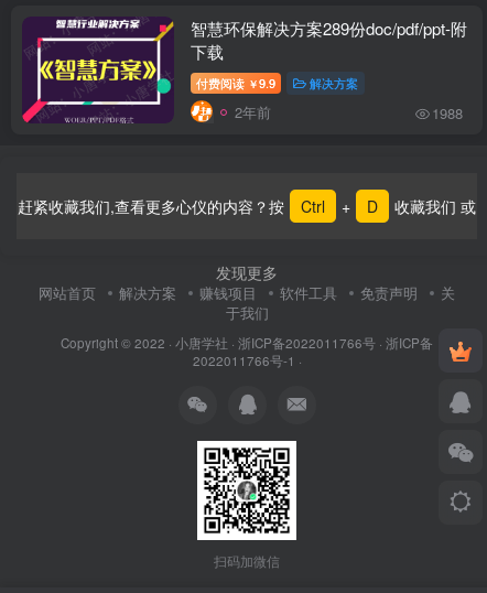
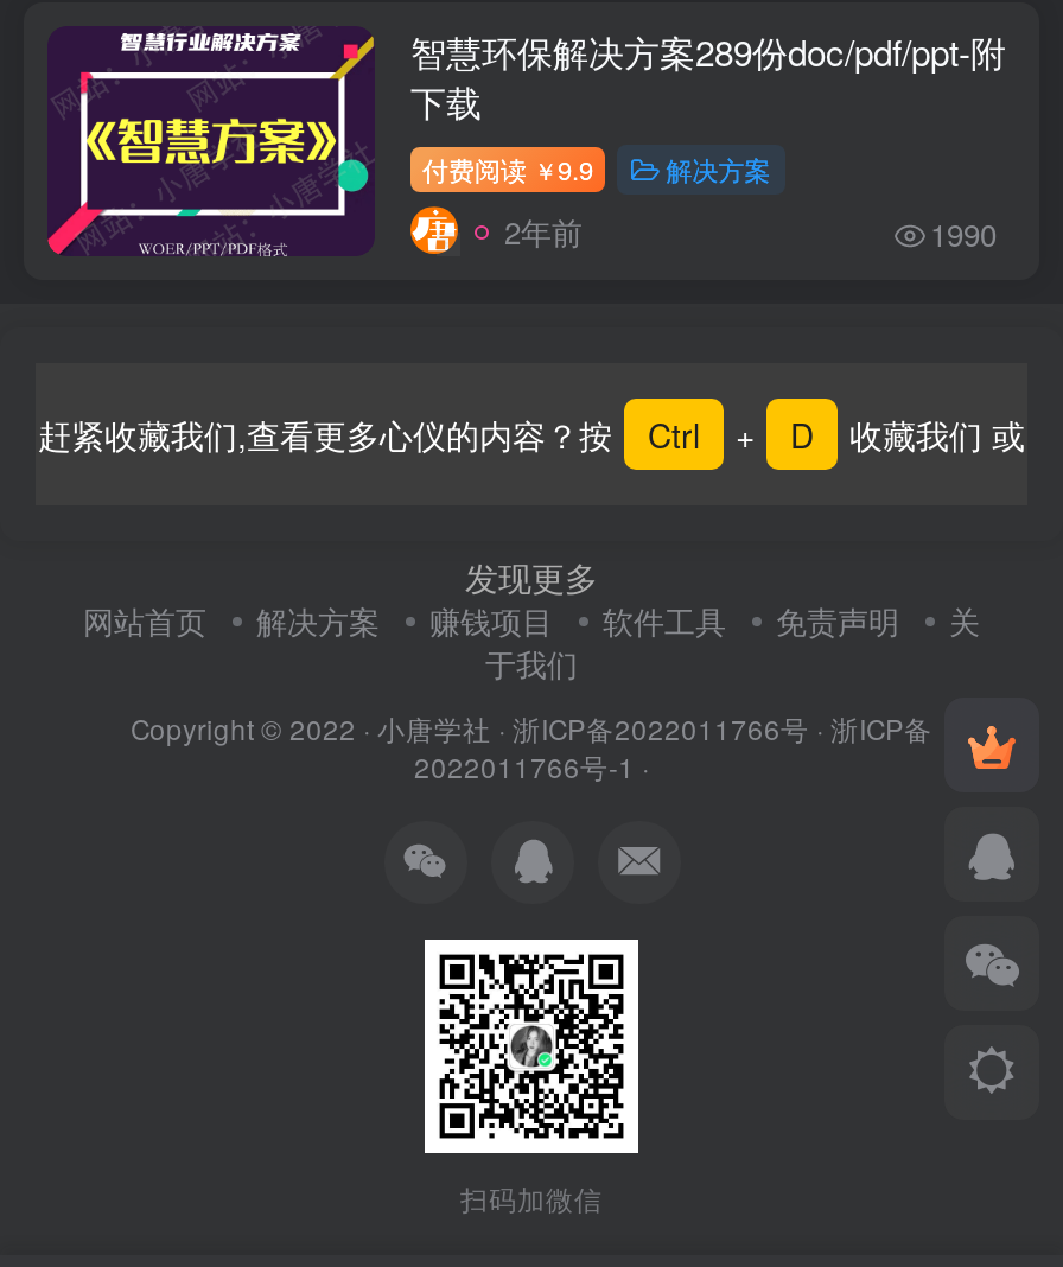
[432,102,463,123] 1988 -> [930,210,997,255] 1990

